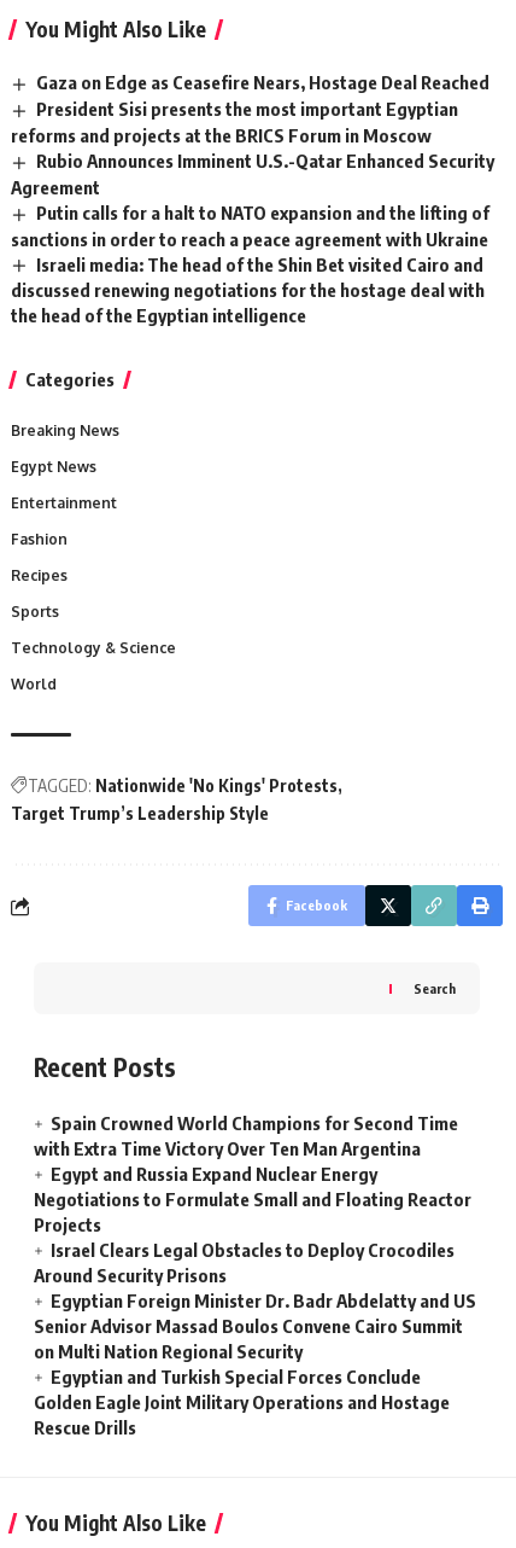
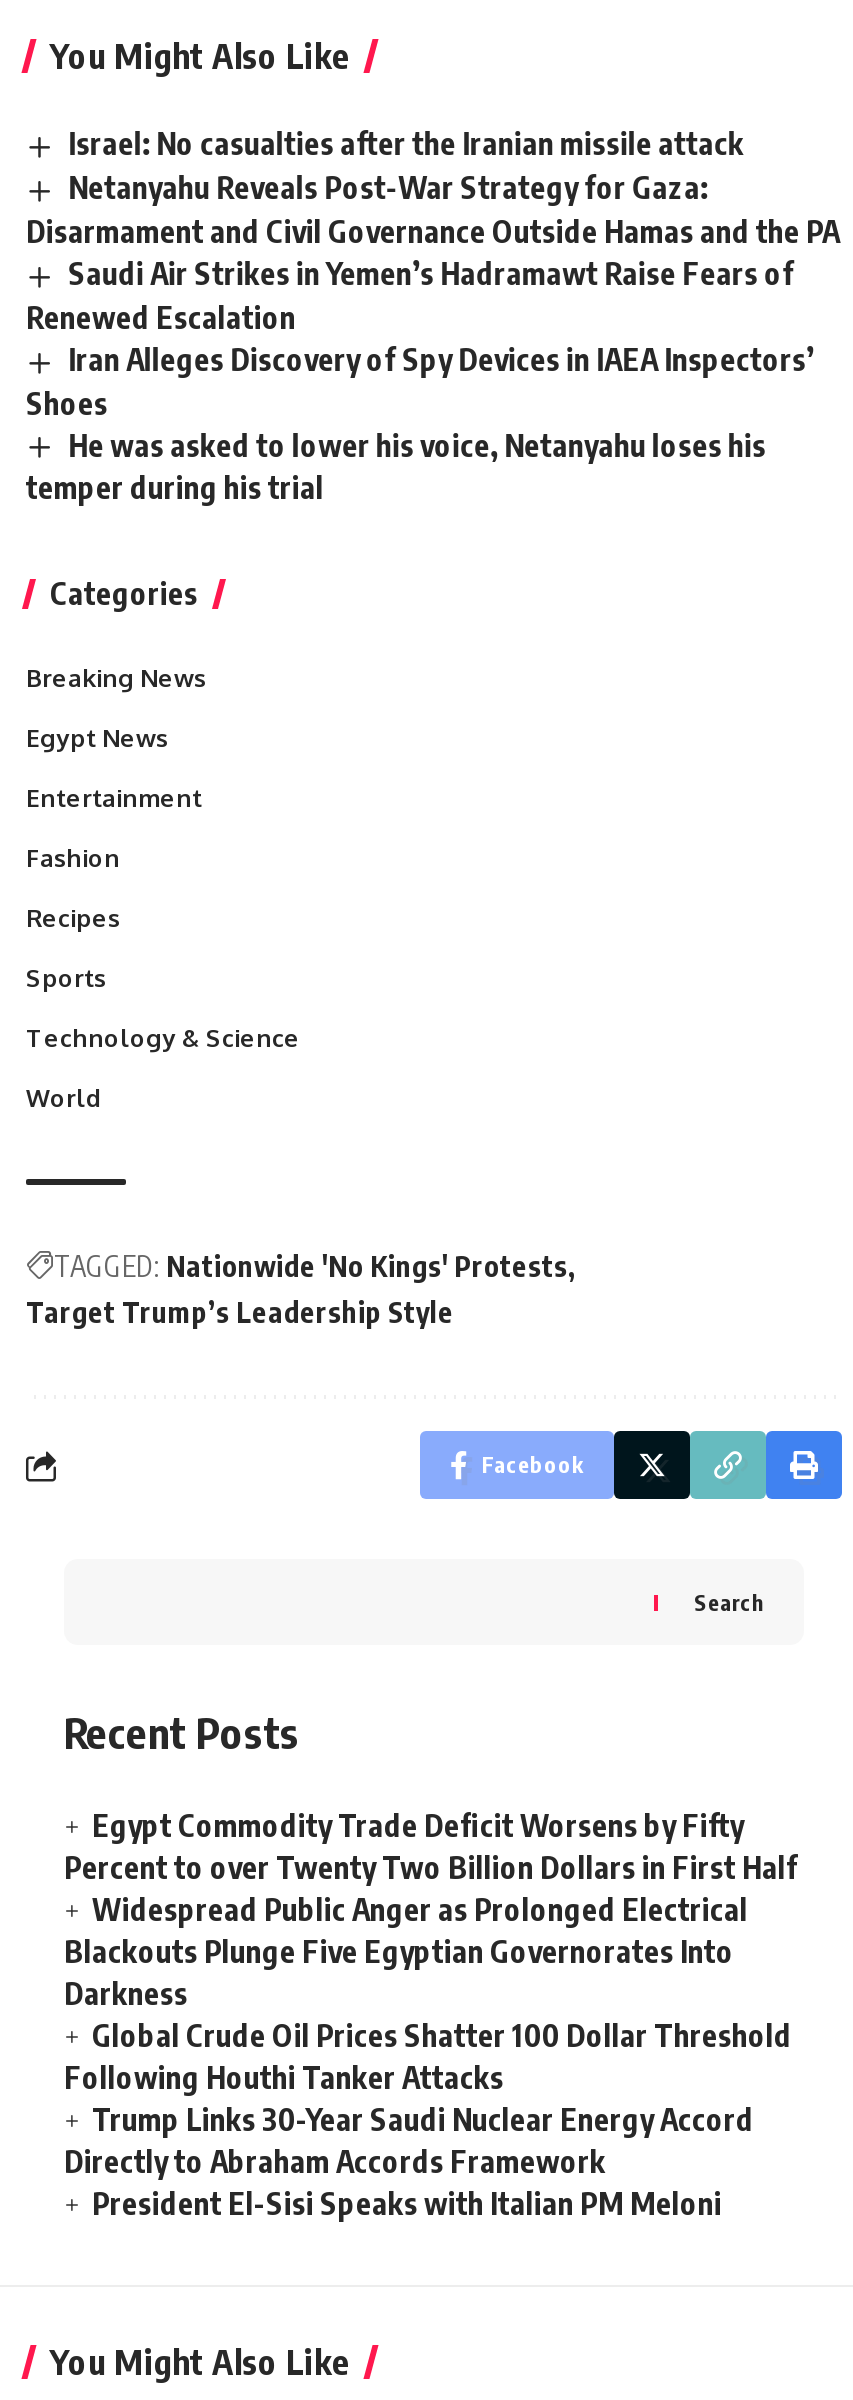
[11,71,494,327] Gaza on Edge as Ceasefire Nears, Hostage Deal Reached | President Sisi presents the most important Egyptian | reforms and projects at the BRICS Forum in Moscow | Rubio Announces Imminent U.S.-Qatar Enhanced Security | Agreement | Putin calls for a halt to NATO expansion and the lifting of | sanctions in order to reach a peace agreement with Ukraine | Israeli media: The head of the Shin Bet visited Cairo and | discussed renewing negotiations for the hostage deal with | the head of the Egyptian intelligence -> [26,125,840,506] Israel: No casualties after the Iranian missile attack | Netanyahu Reveals Post-War Strategy for Gaza: | Disarmament and Civil Governance Outside Hamas and the PA | Saudi Air Strikes in Yemen’s Hadramawt Raise Fears of | Renewed Escalation | Iran Alleges Discovery of Spy Devices in IAEA Inspectors’ | Shoes | He was asked to lower his voice, Netanyahu loses his | temper during his trial
[34,1112,476,1438] Spain Crowned World Champions for Second Time | with Extra Time Victory Over Ten Man Argentina | Egypt and Russia Expand Nuclear Energy | Negotiations to Formulate Small and Floating Reactor | Projects | Israel Clears Legal Obstacles to Deploy Crocodiles | Around Security Prisons | Egyptian Foreign Minister Dr. Badr Abdelatty and US | Senior Advisor Massad Boulos Convene Cairo Summit | on Multi Nation Regional Security | Egyptian and Turkish Special Forces Conclude | Golden Eagle Joint Military Operations and Hostage | Rescue Drills -> [64,1807,798,2221] Egypt Commodity Trade Deficit Worsens by Fifty | Percent to over Twenty Two Billion Dollars in First Half | Widespread Public Anger as Prolonged Electrical | Blackouts Plunge Five Egyptian Governorates Into | Darkness | Global Crude Oil Prices Shatter 100 Dollar Threshold | Following Houthi Tanker Attacks | Trump Links 30-Year Saudi Nuclear Energy Accord | Directly to Abraham Accords Framework | President El-Sisi Speaks with Italian PM Meloni

